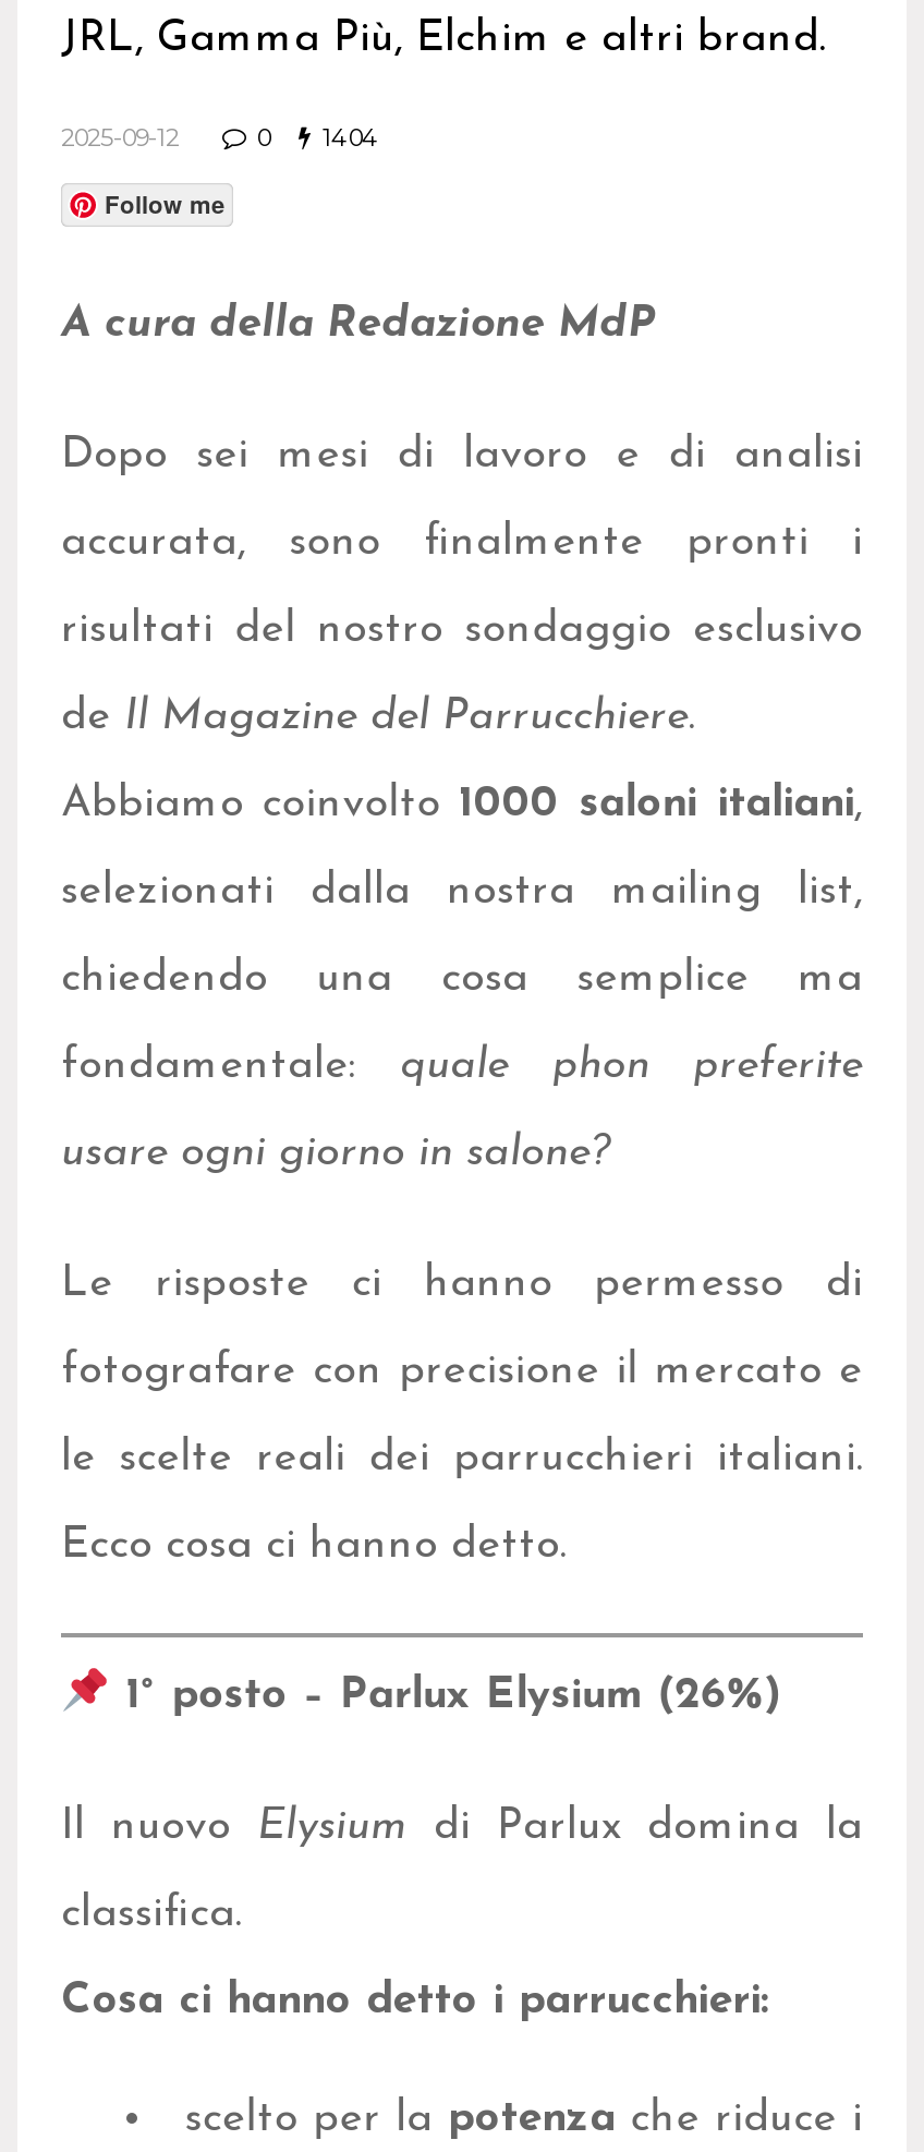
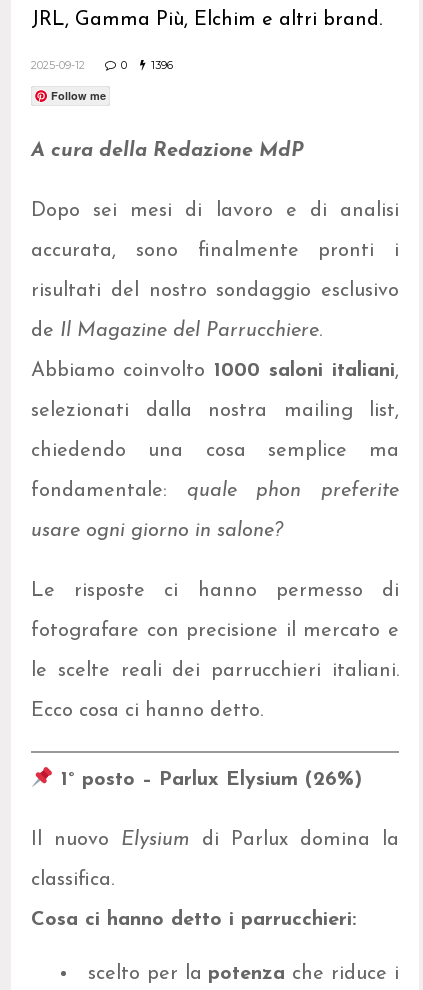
[323,122,379,153] 1404 -> [151,58,173,72] 1396

